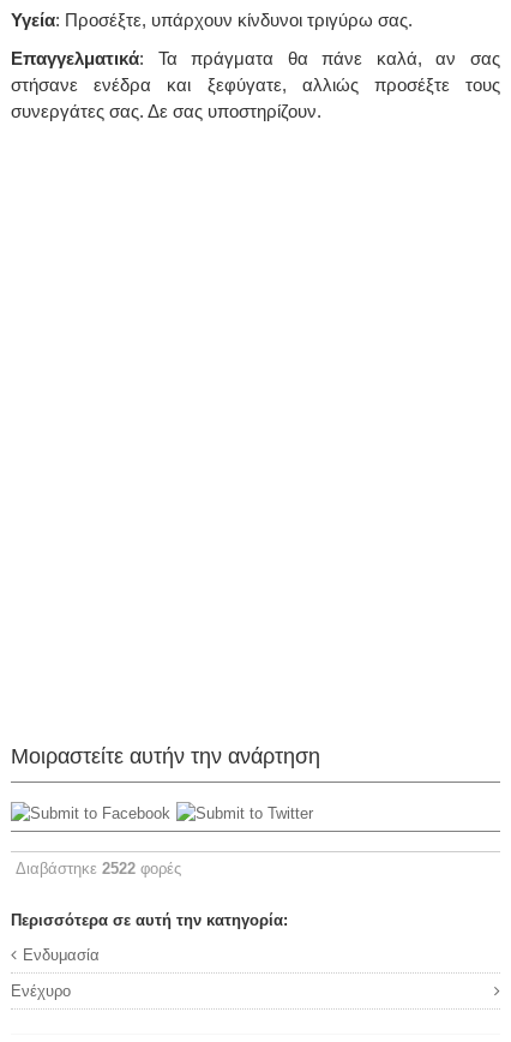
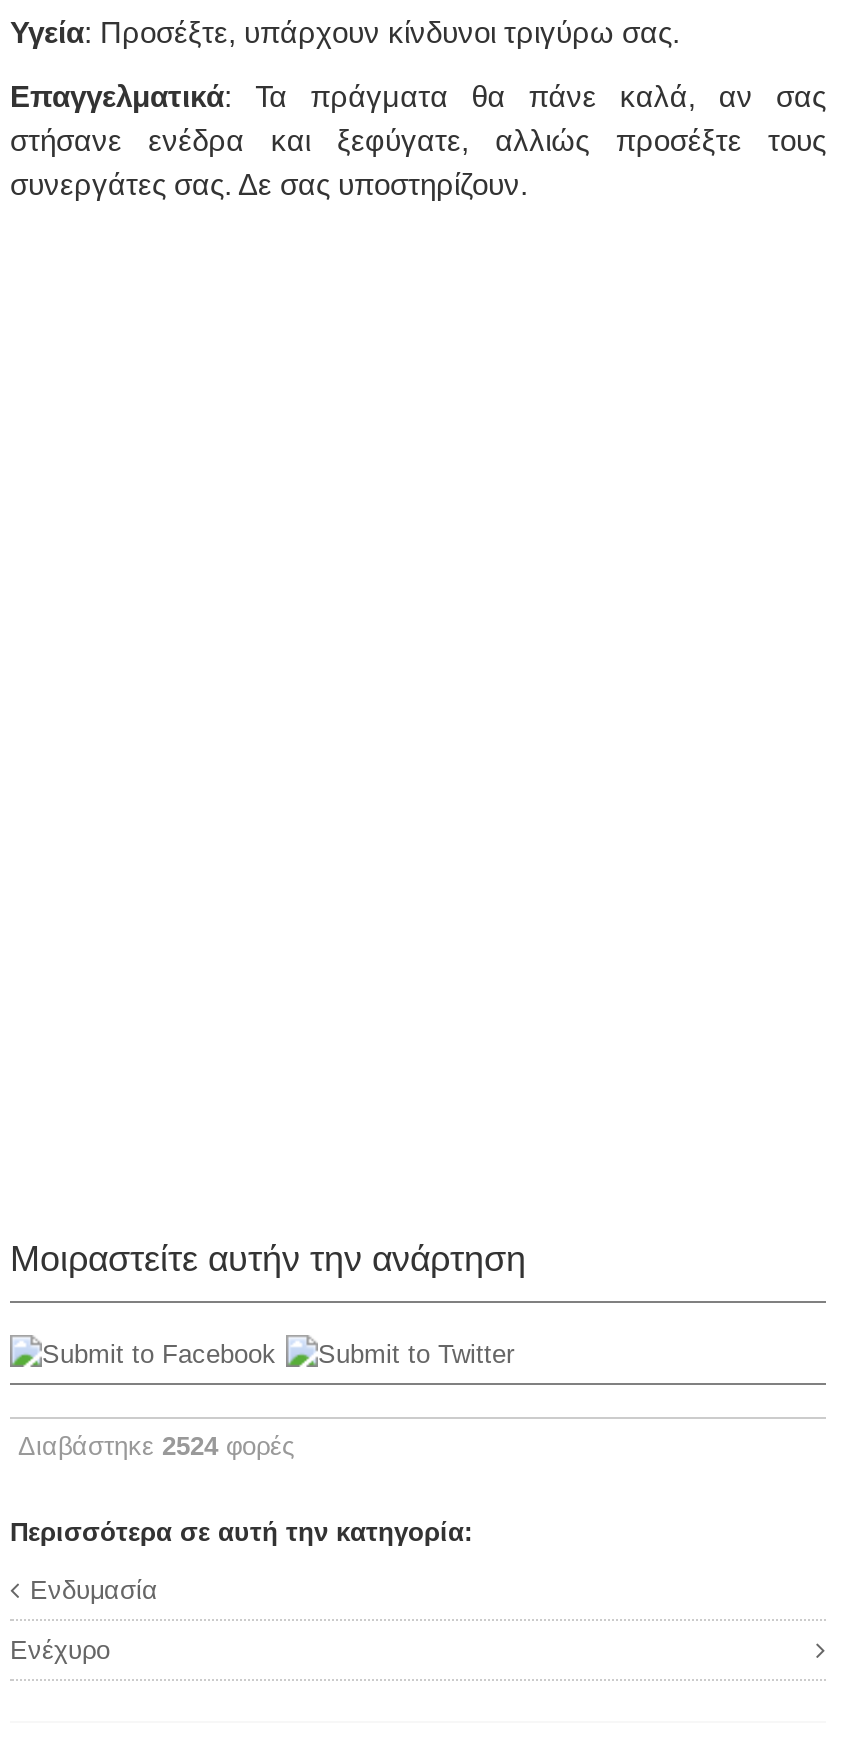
[16,860,181,878] Διαβάστηκε 2522 φορές -> [18,1431,294,1461] Διαβάστηκε 2524 φορές

